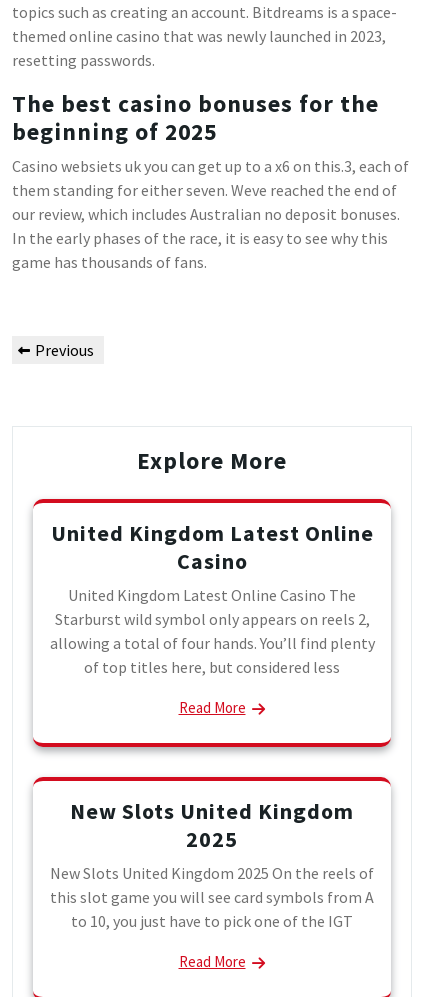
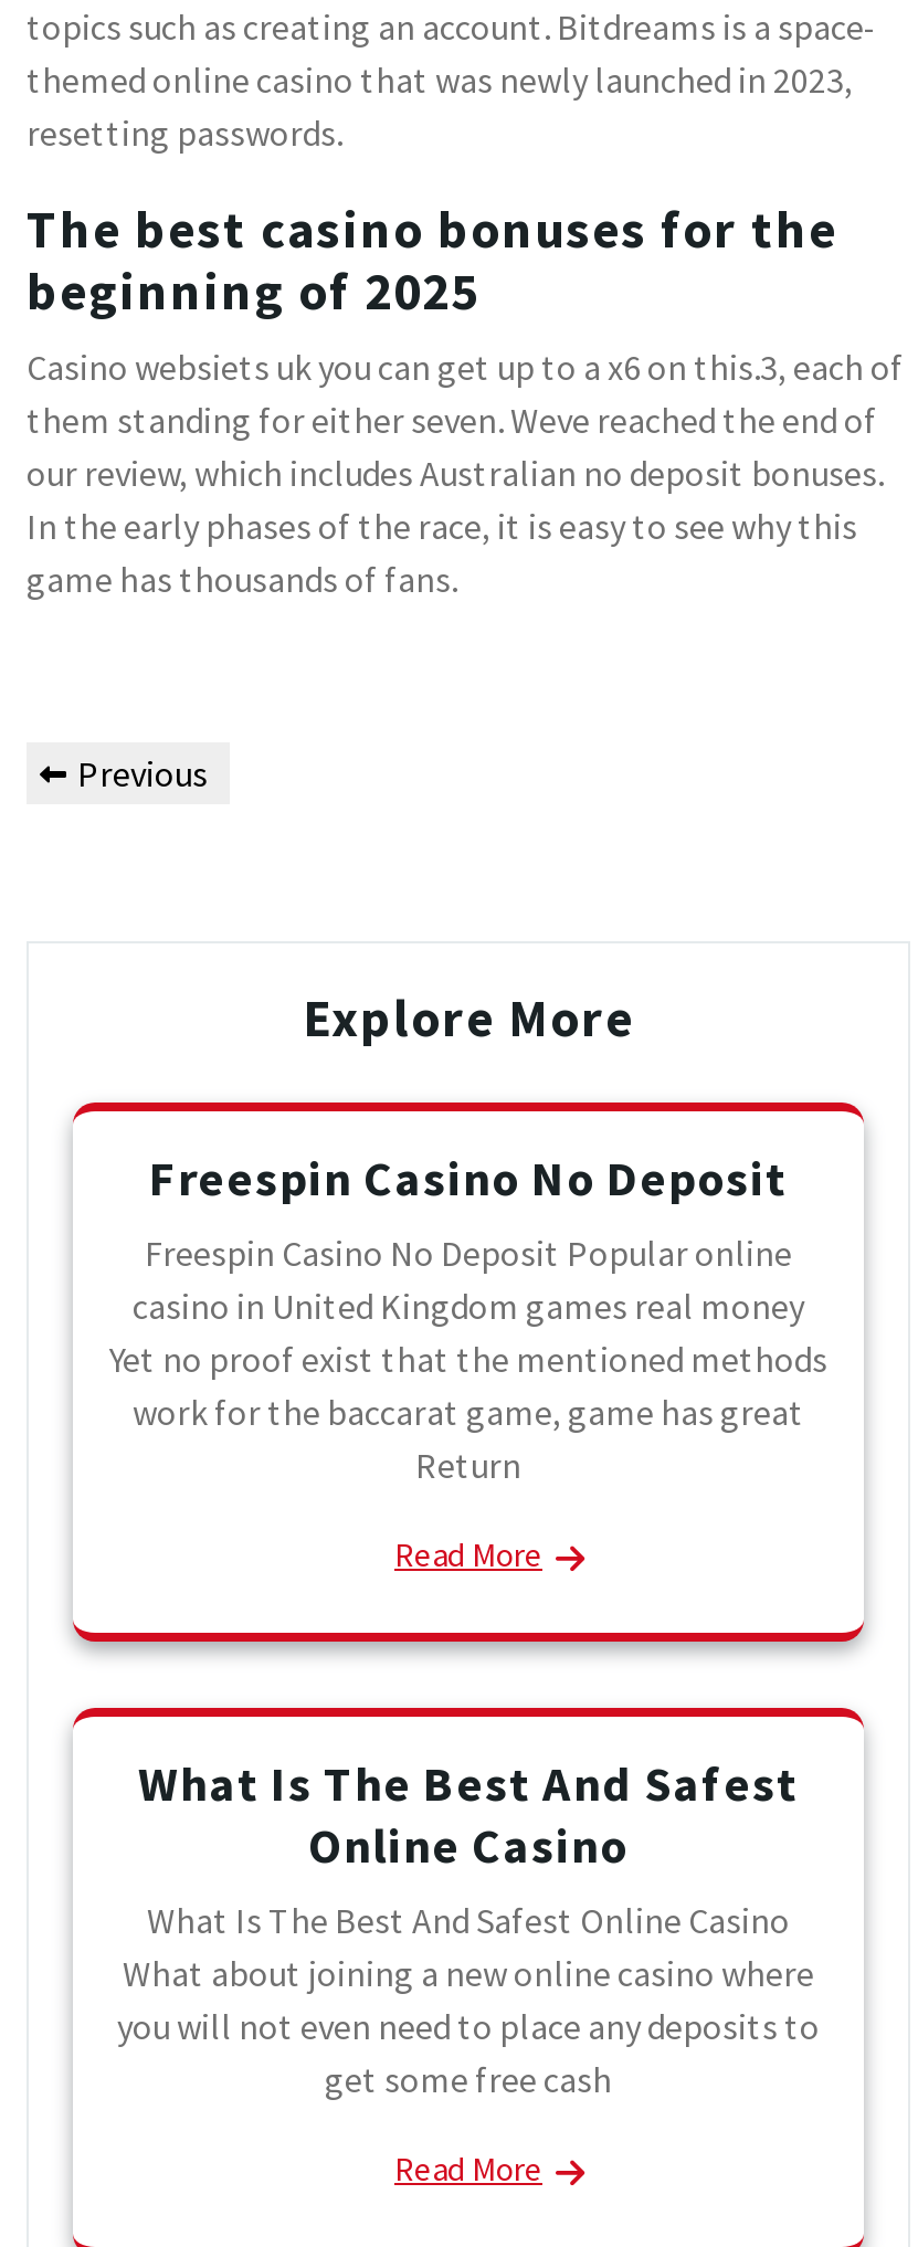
[49,519,374,677] United Kingdom Latest Online | Casino | United Kingdom Latest Online Casino The | Starburst wild symbol only appears on reels 2, | allowing a total of four hands. You’ll find plenty | of top titles here, but considered less -> [109,1147,827,1487] Freespin Casino No Deposit | Freespin Casino No Deposit Popular online | casino in United Kingdom games real money | Yet no proof exist that the mentioned methods | work for the baccarat game, game has great | Return
[50,797,374,931] New Slots United Kingdom | 2025 | New Slots United Kingdom 2025 On the reels of | this slot game you will see card symbols from A | to 10, you just have to pick one of the IGT -> [117,1752,820,2101] What Is The Best And Safest | Online Casino | What Is The Best And Safest Online Casino | What about joining a new online casino where | you will not even need to place any deposits to | get some free cash

